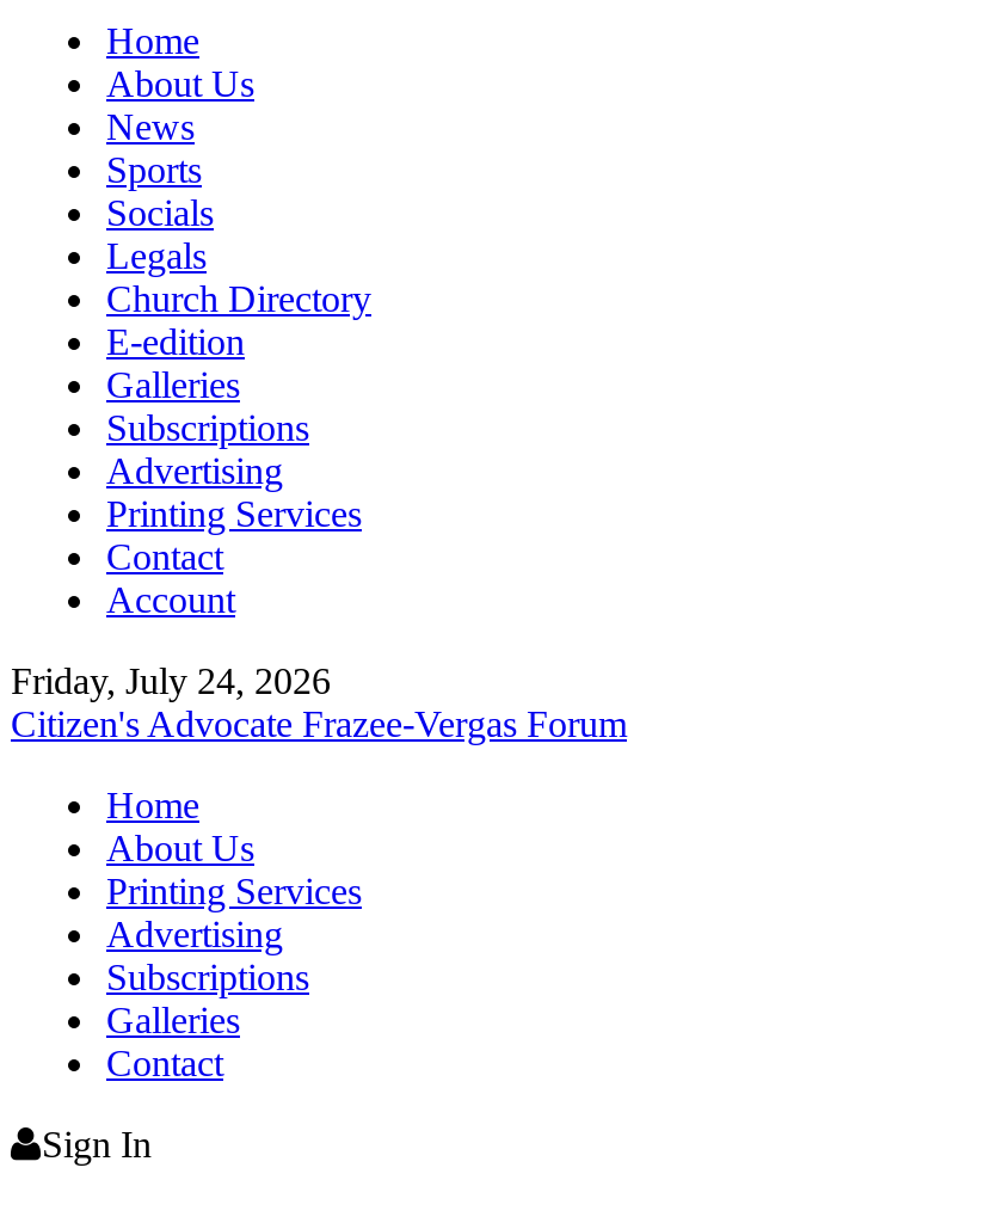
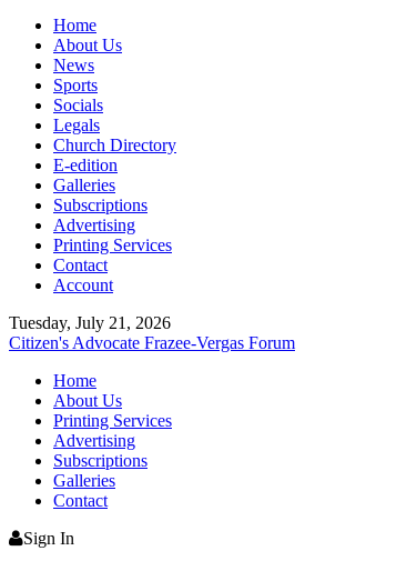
[11,660,331,701] Friday, July 24, 2026 -> [9,313,171,332] Tuesday, July 21, 2026

